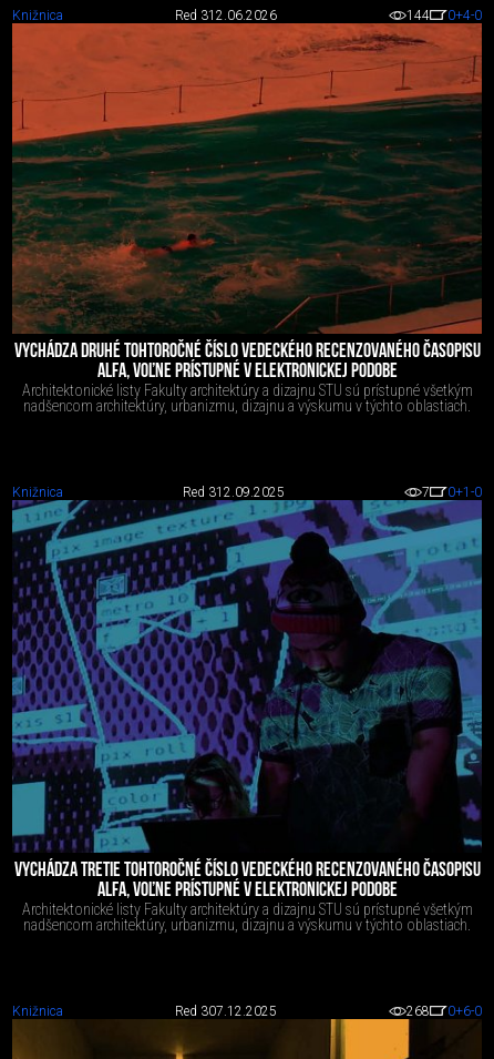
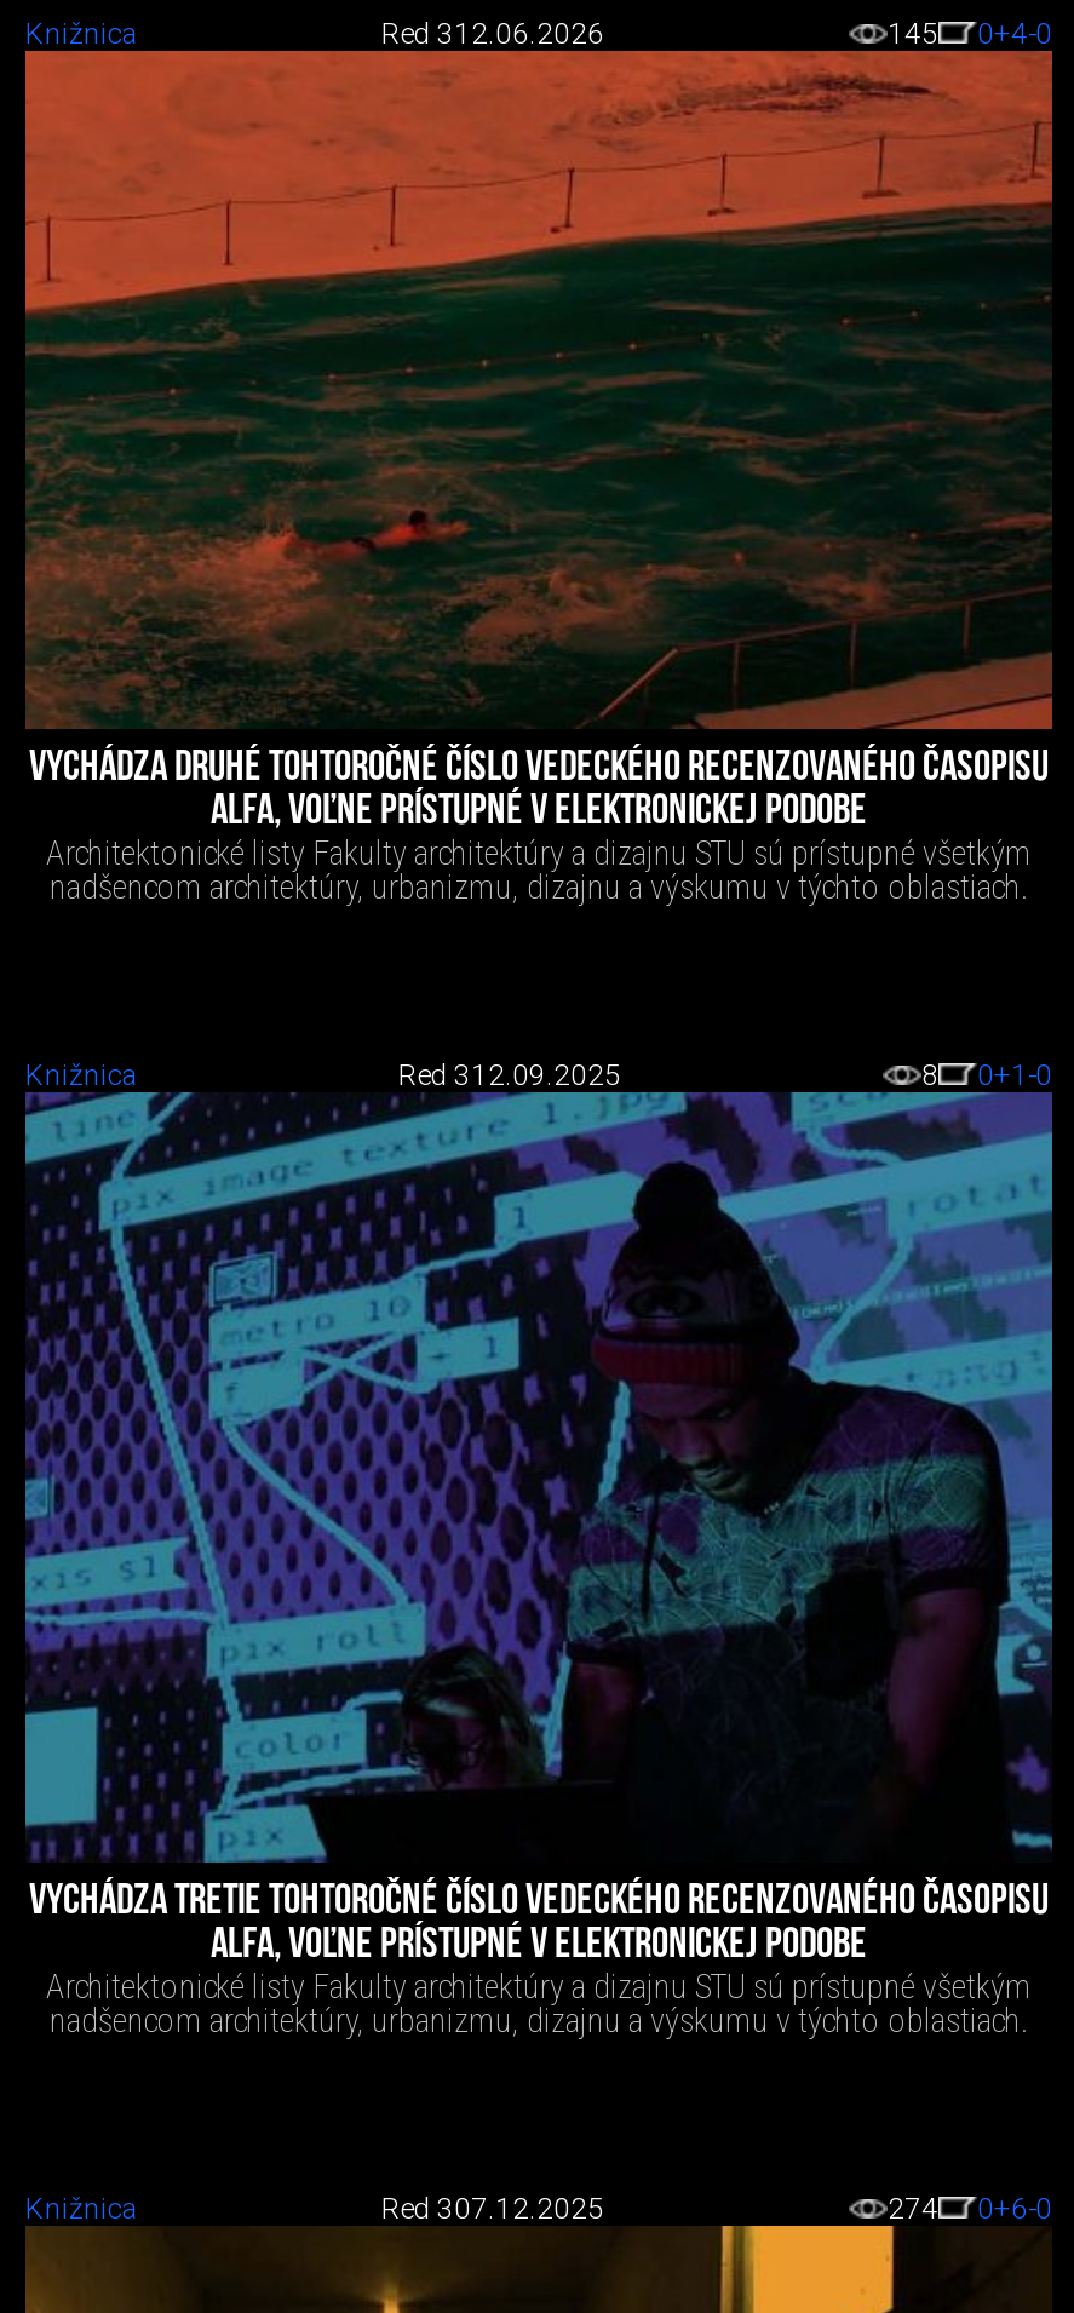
[406,7,482,23] 144 0+4-0 -> [888,16,1052,50] 145 0+4-0
[422,485,482,500] 7 0+1 -0 -> [921,1059,1052,1093] 8 0+1 -0
[406,1004,482,1019] 268 0+6-0 -> [888,2192,1052,2226] 274 0+6-0

